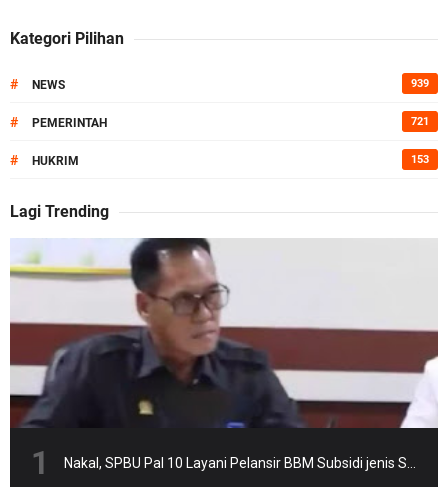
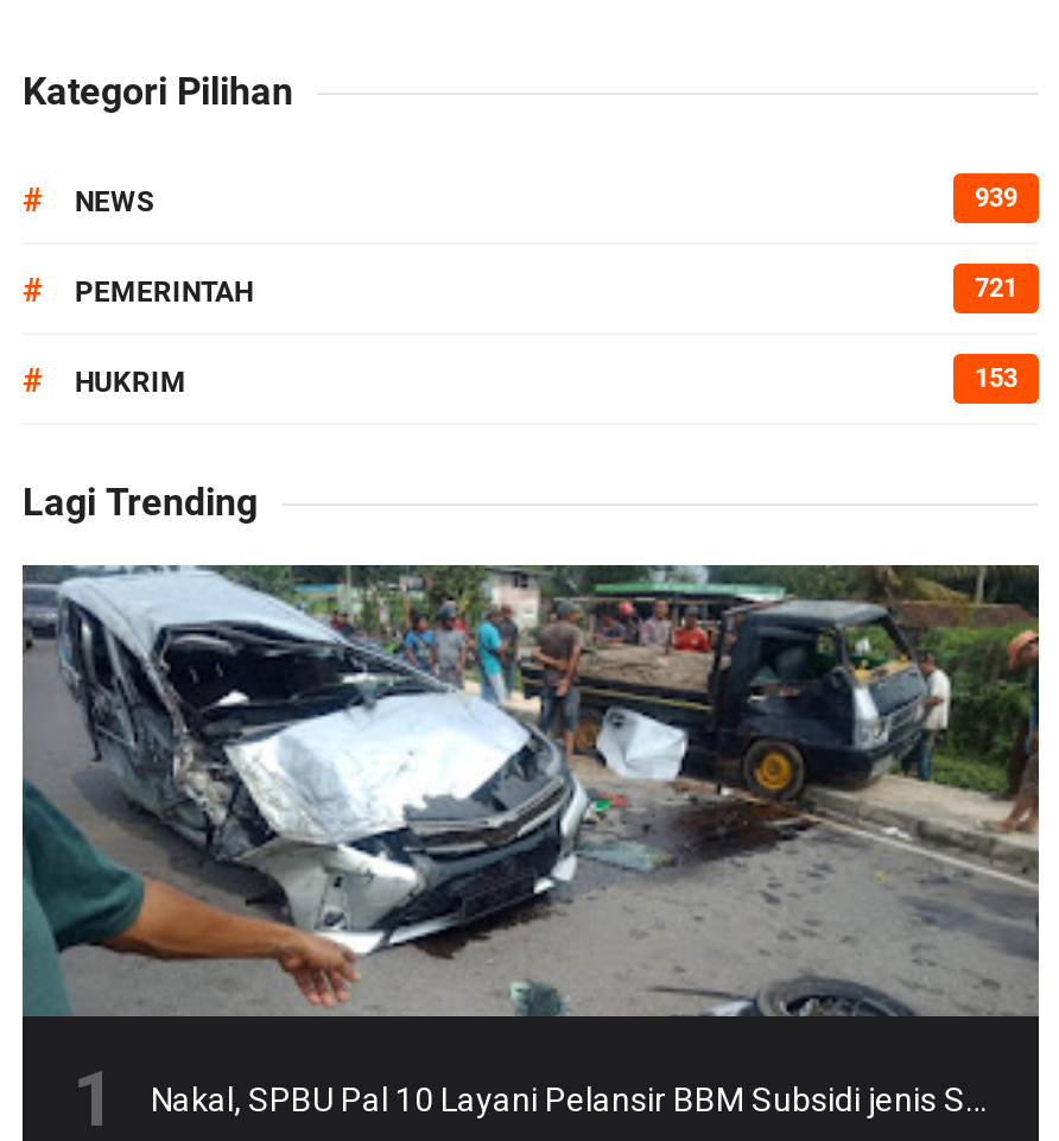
[9,238,438,428] [image] -> [20,563,1041,1019] [image]

